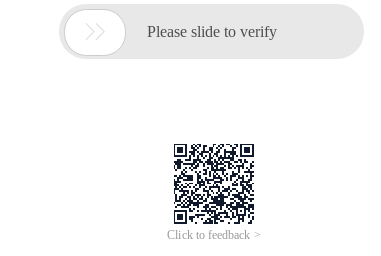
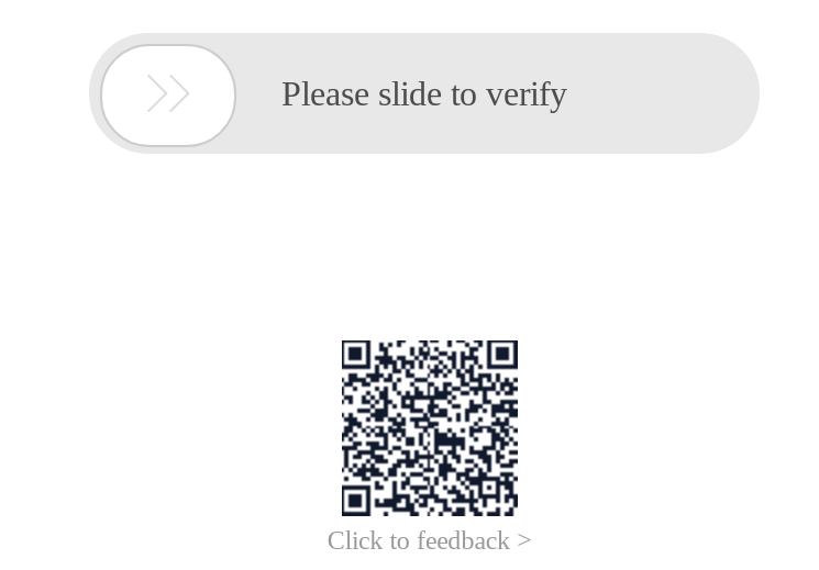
[174,144,254,225] [image] -> [342,338,520,518] [image]

